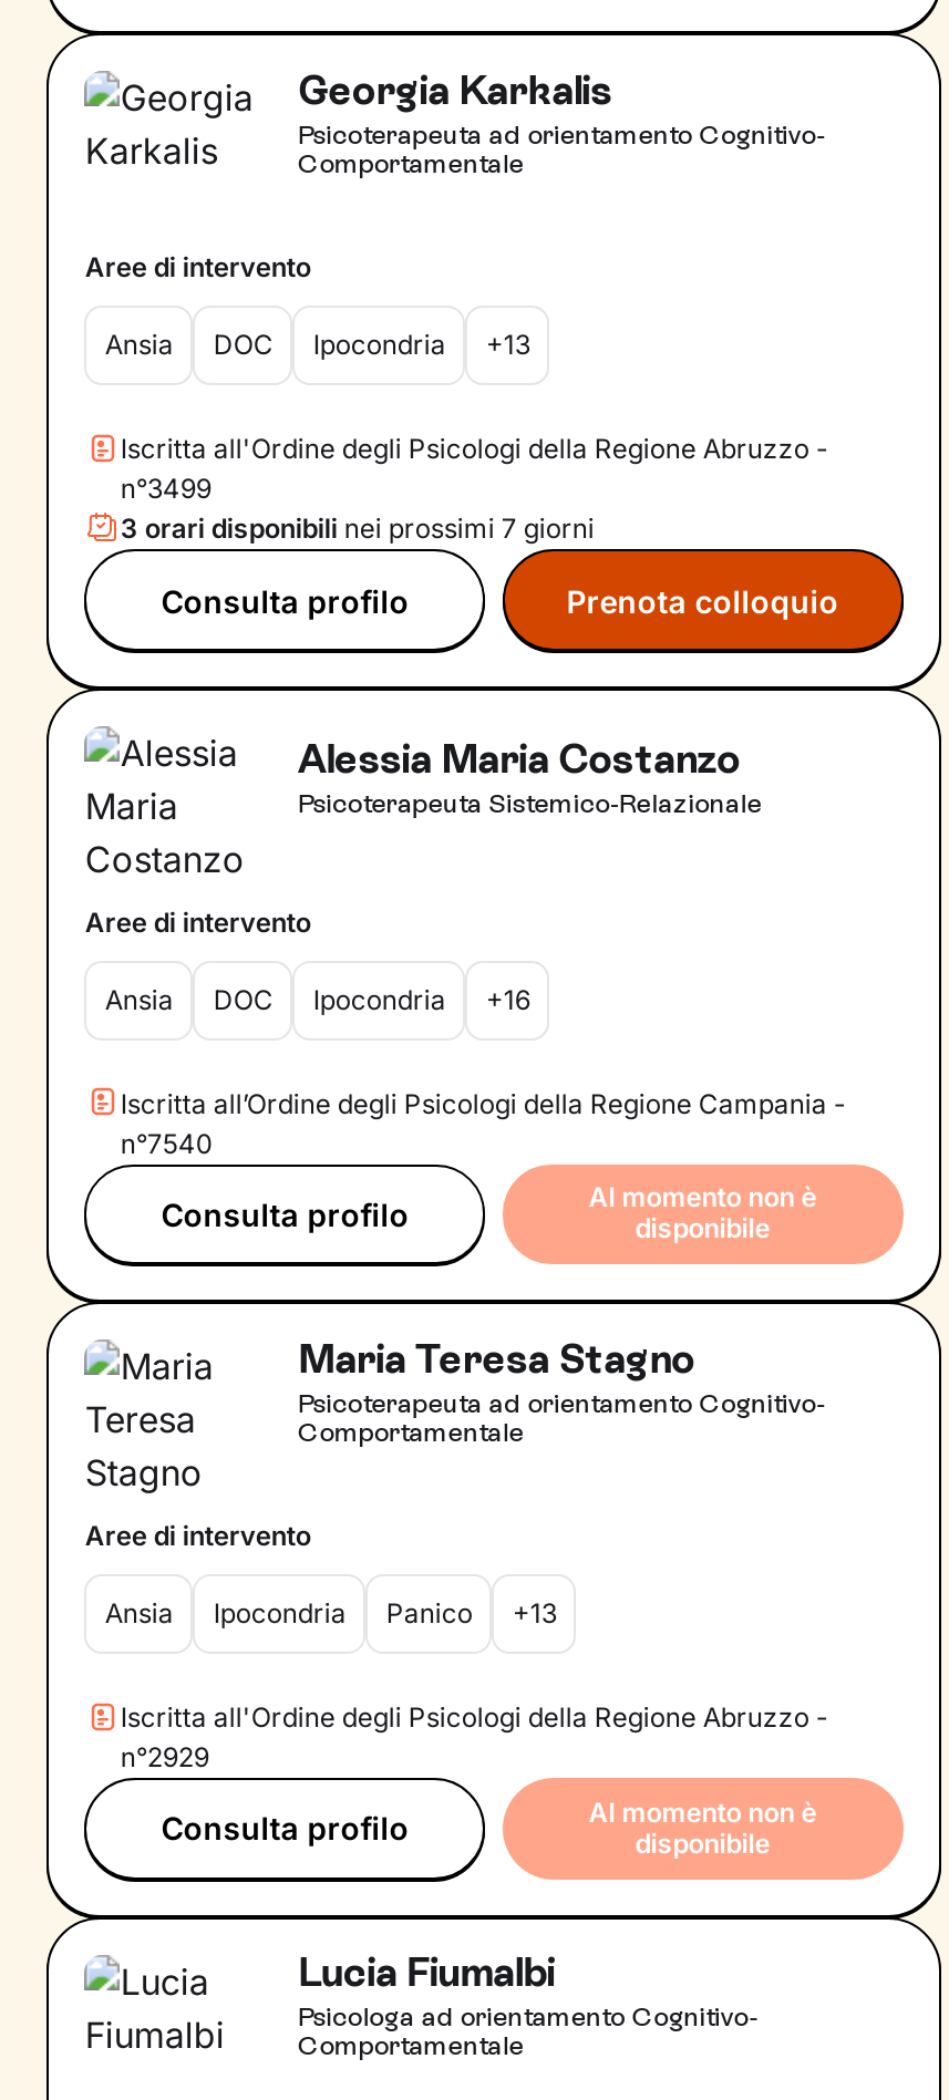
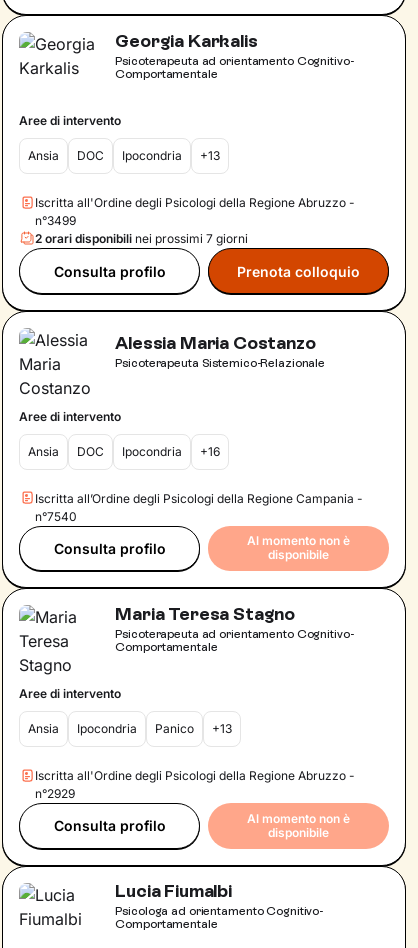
[120,512,594,546] 3 orari disponibili nei prossimi 7 giorni -> [35,231,248,246] 2 orari disponibili nei prossimi 7 giorni

